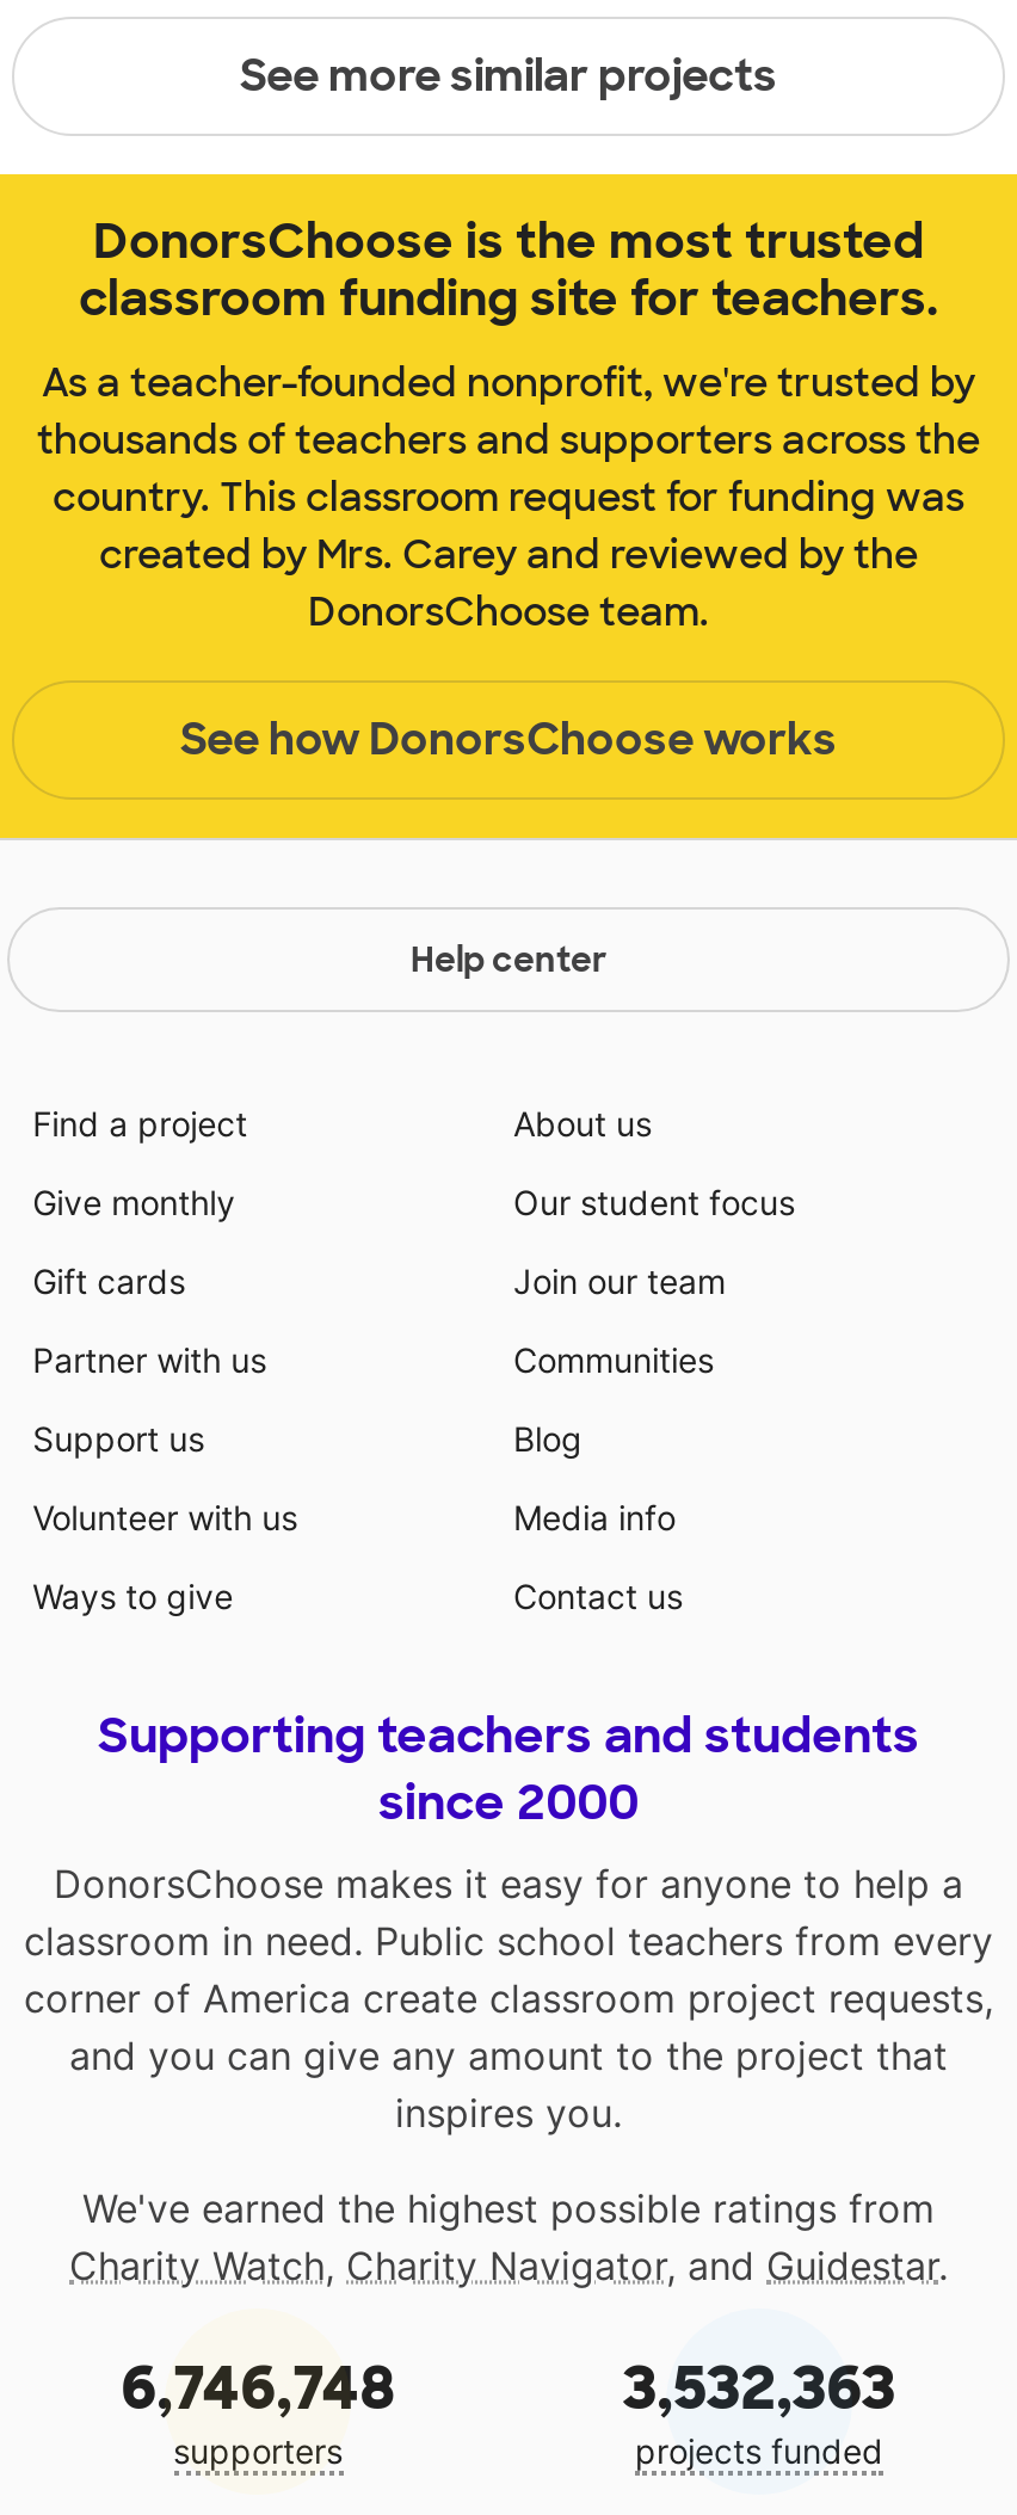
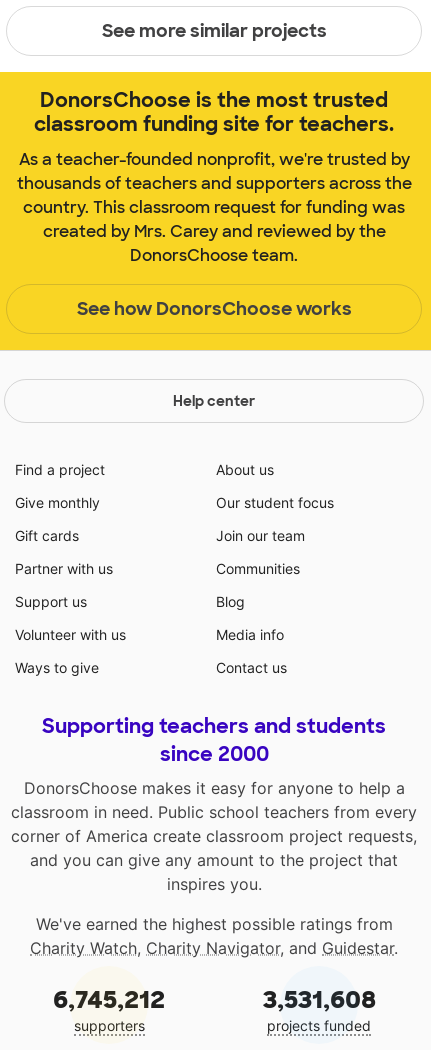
[121,2352,395,2426] 6,746,748 -> [53,984,165,1015] 6,745,212
[623,2352,895,2426] 3,532,363 -> [262,984,375,1015] 3,531,608

